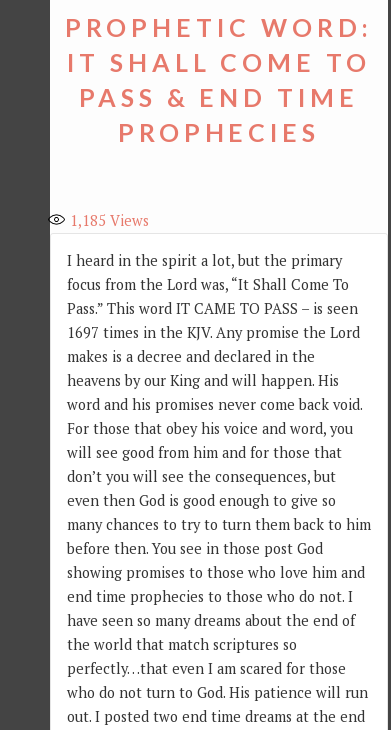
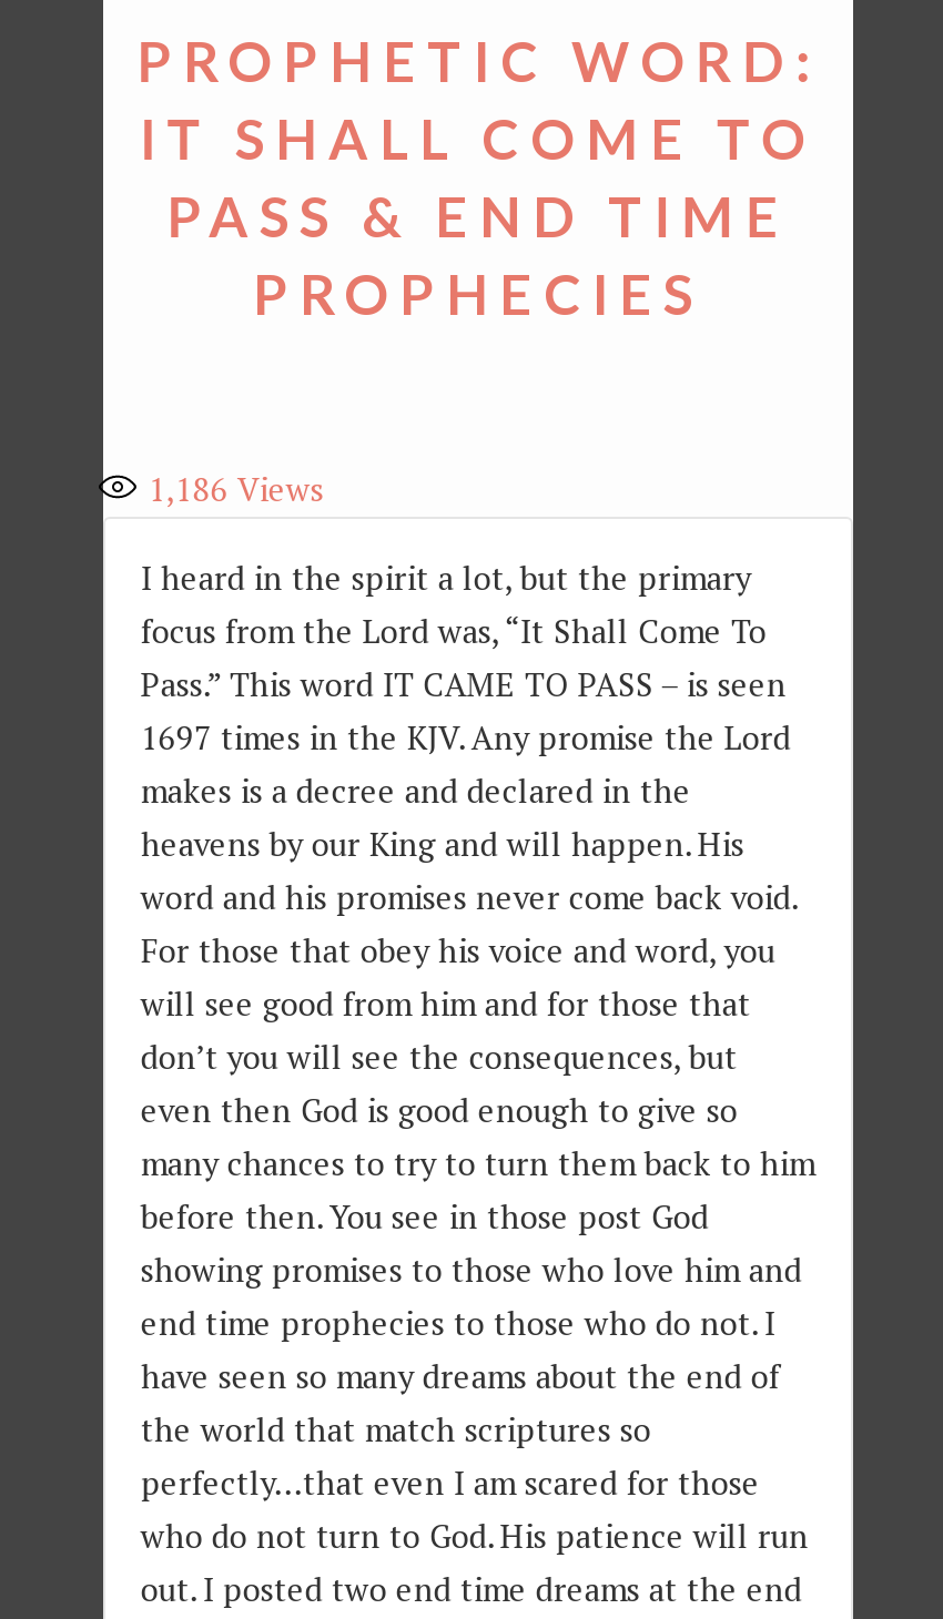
[70,211,149,230] 1,185 Views -> [148,468,324,510] 1,186 Views

